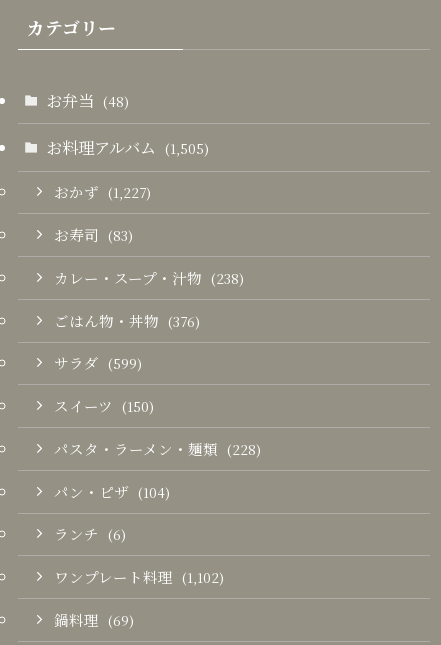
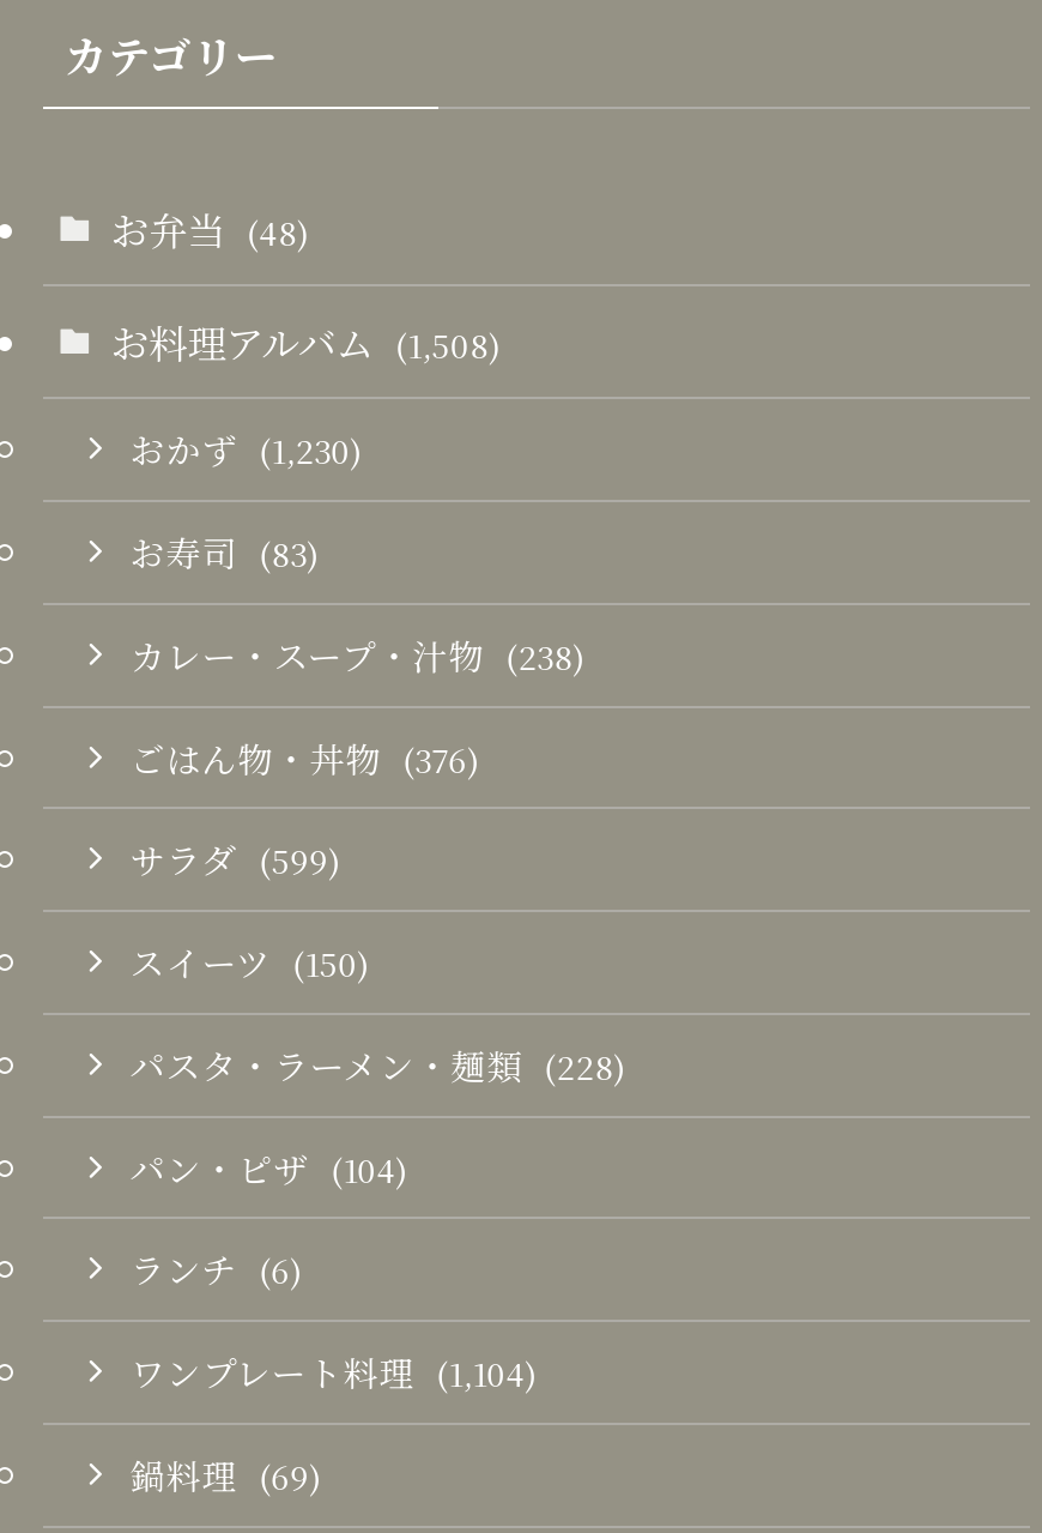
[46,135,209,159] お料理アルバム (1,505) -> [110,314,501,371] お料理アルバム (1,508)
[54,181,151,202] おかず (1,227) -> [130,424,362,474] おかず (1,230)
[54,566,224,587] ワンプレート料理 (1,102) -> [130,1346,537,1397] ワンプレート料理 (1,104)

